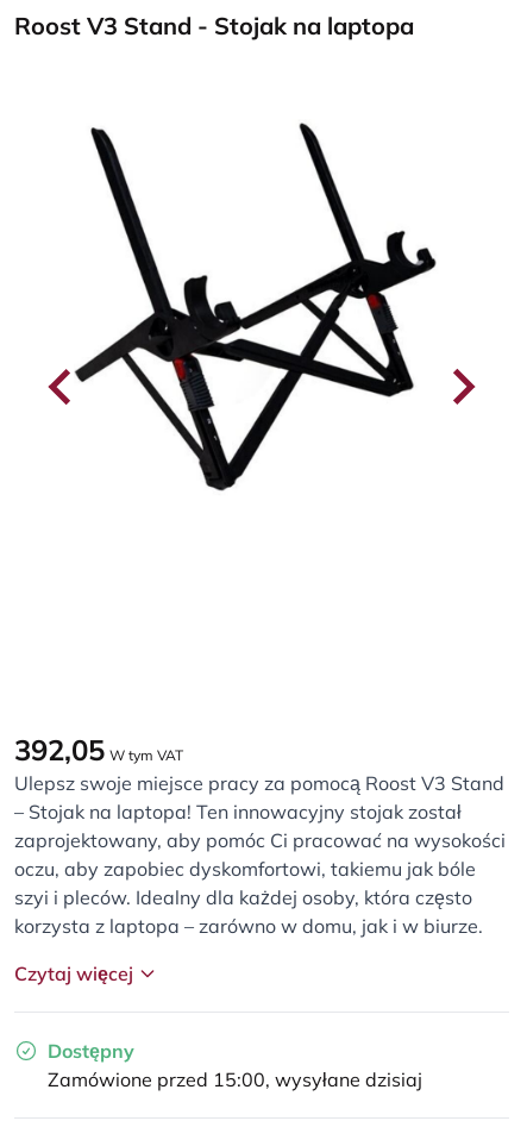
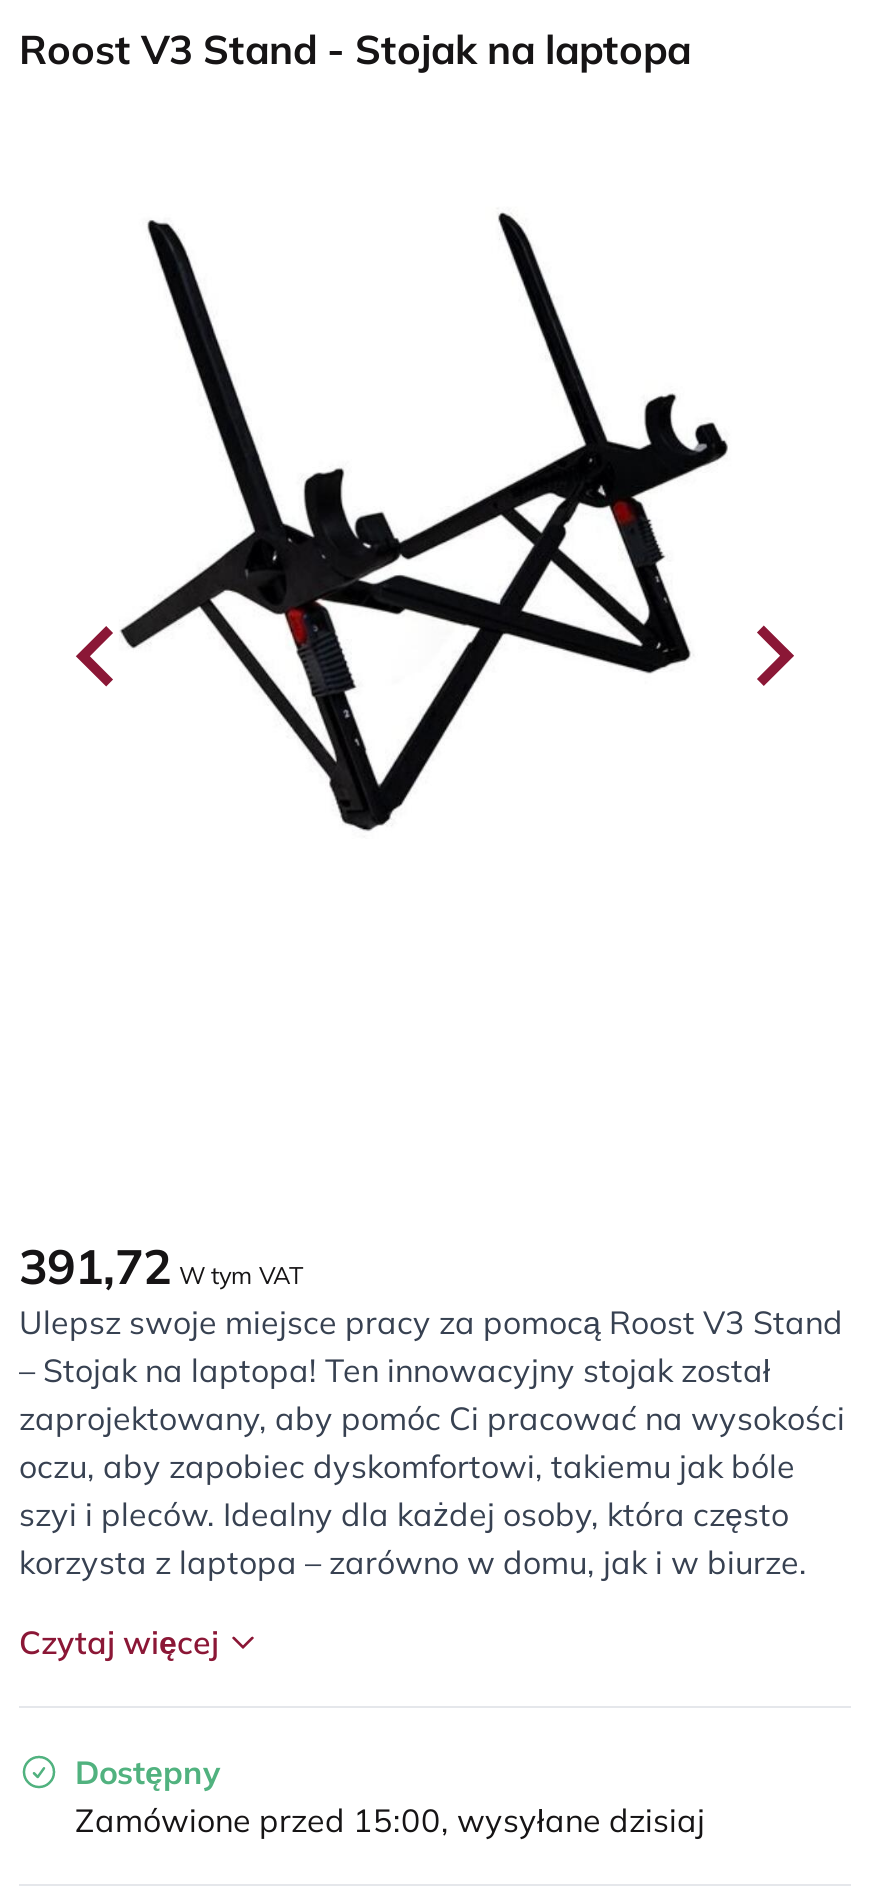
[14,732,183,768] 392,05 W tym VAT -> [19,1236,303,1296] 391,72 W tym VAT

